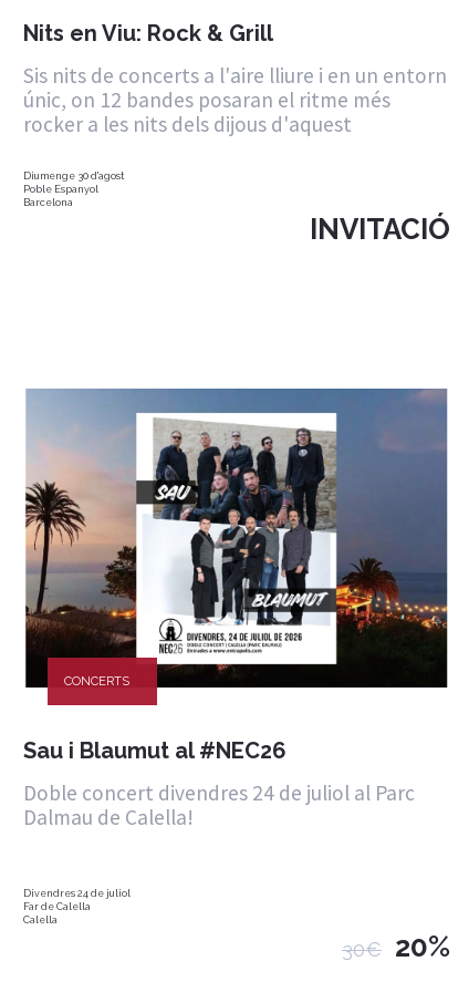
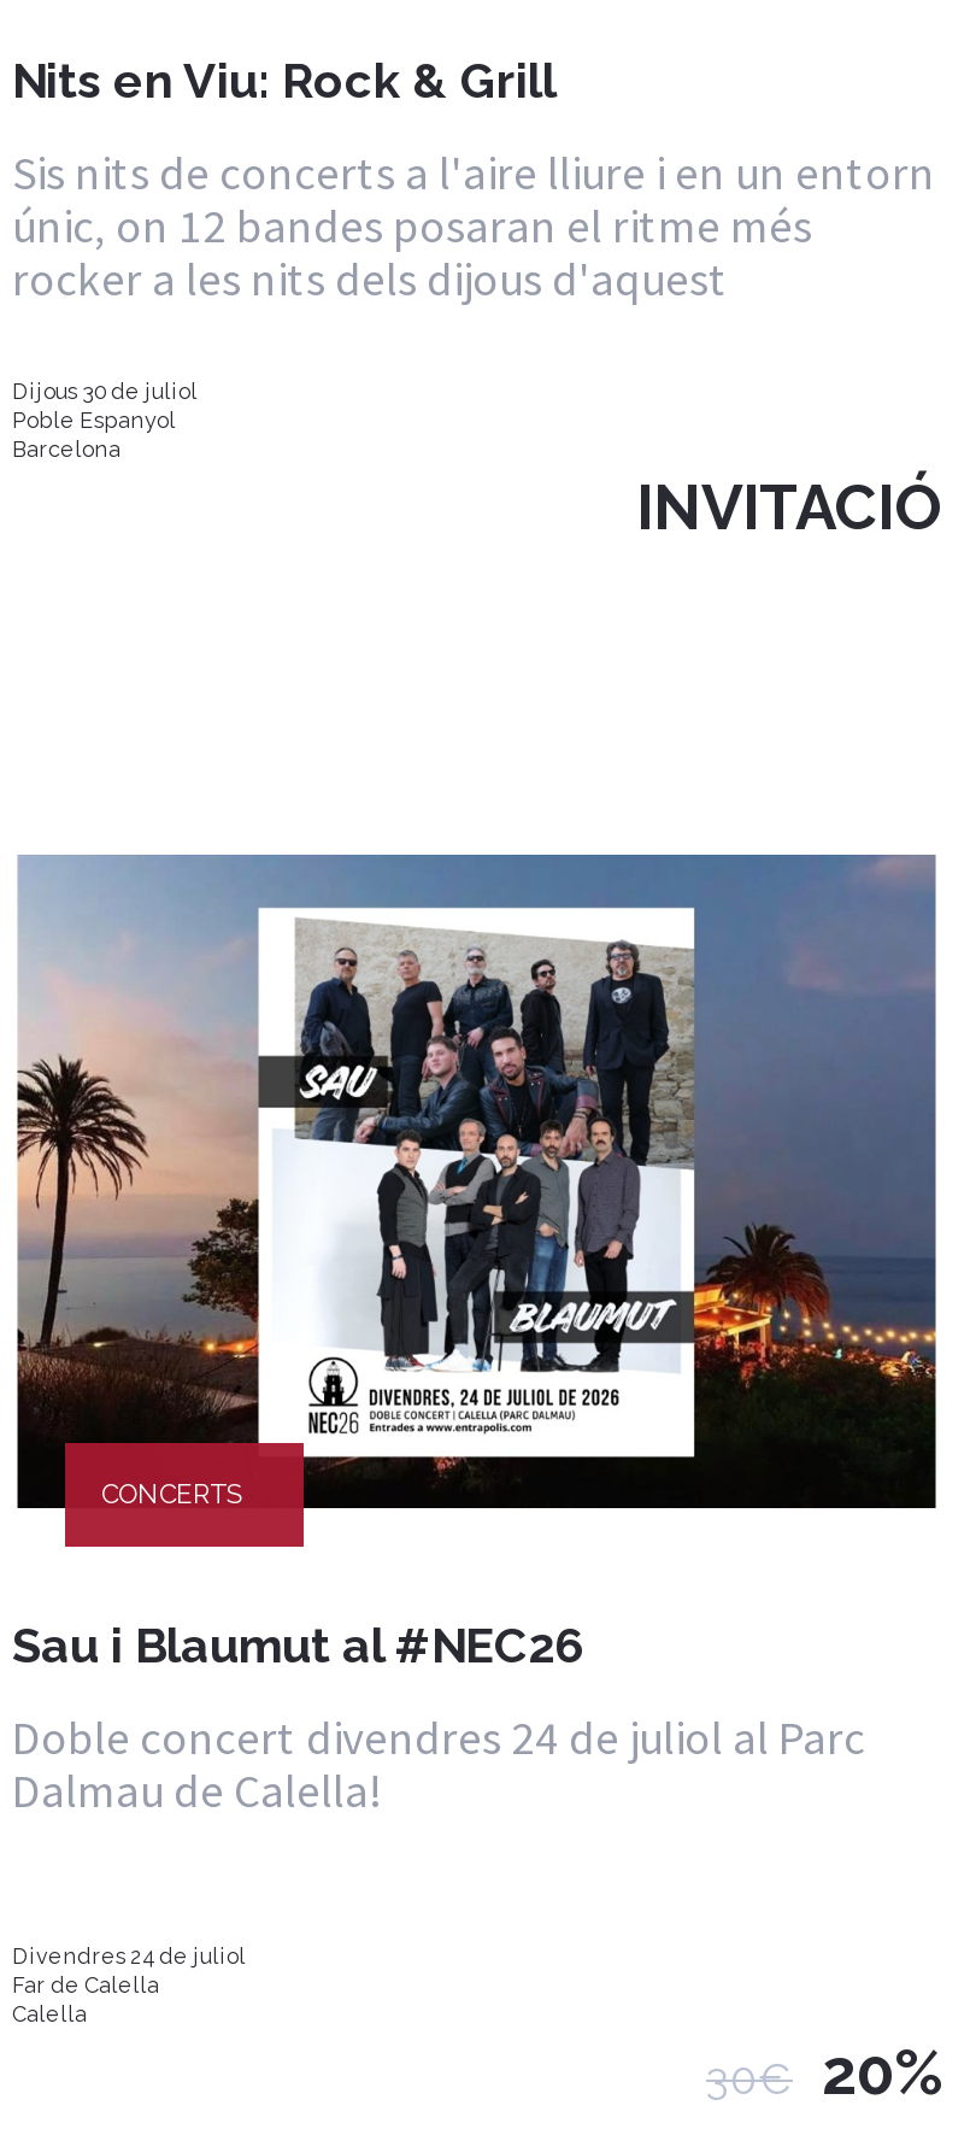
[23,170,124,181] Diumenge 30 d'agost -> [12,381,198,405] Dijous 30 de juliol

